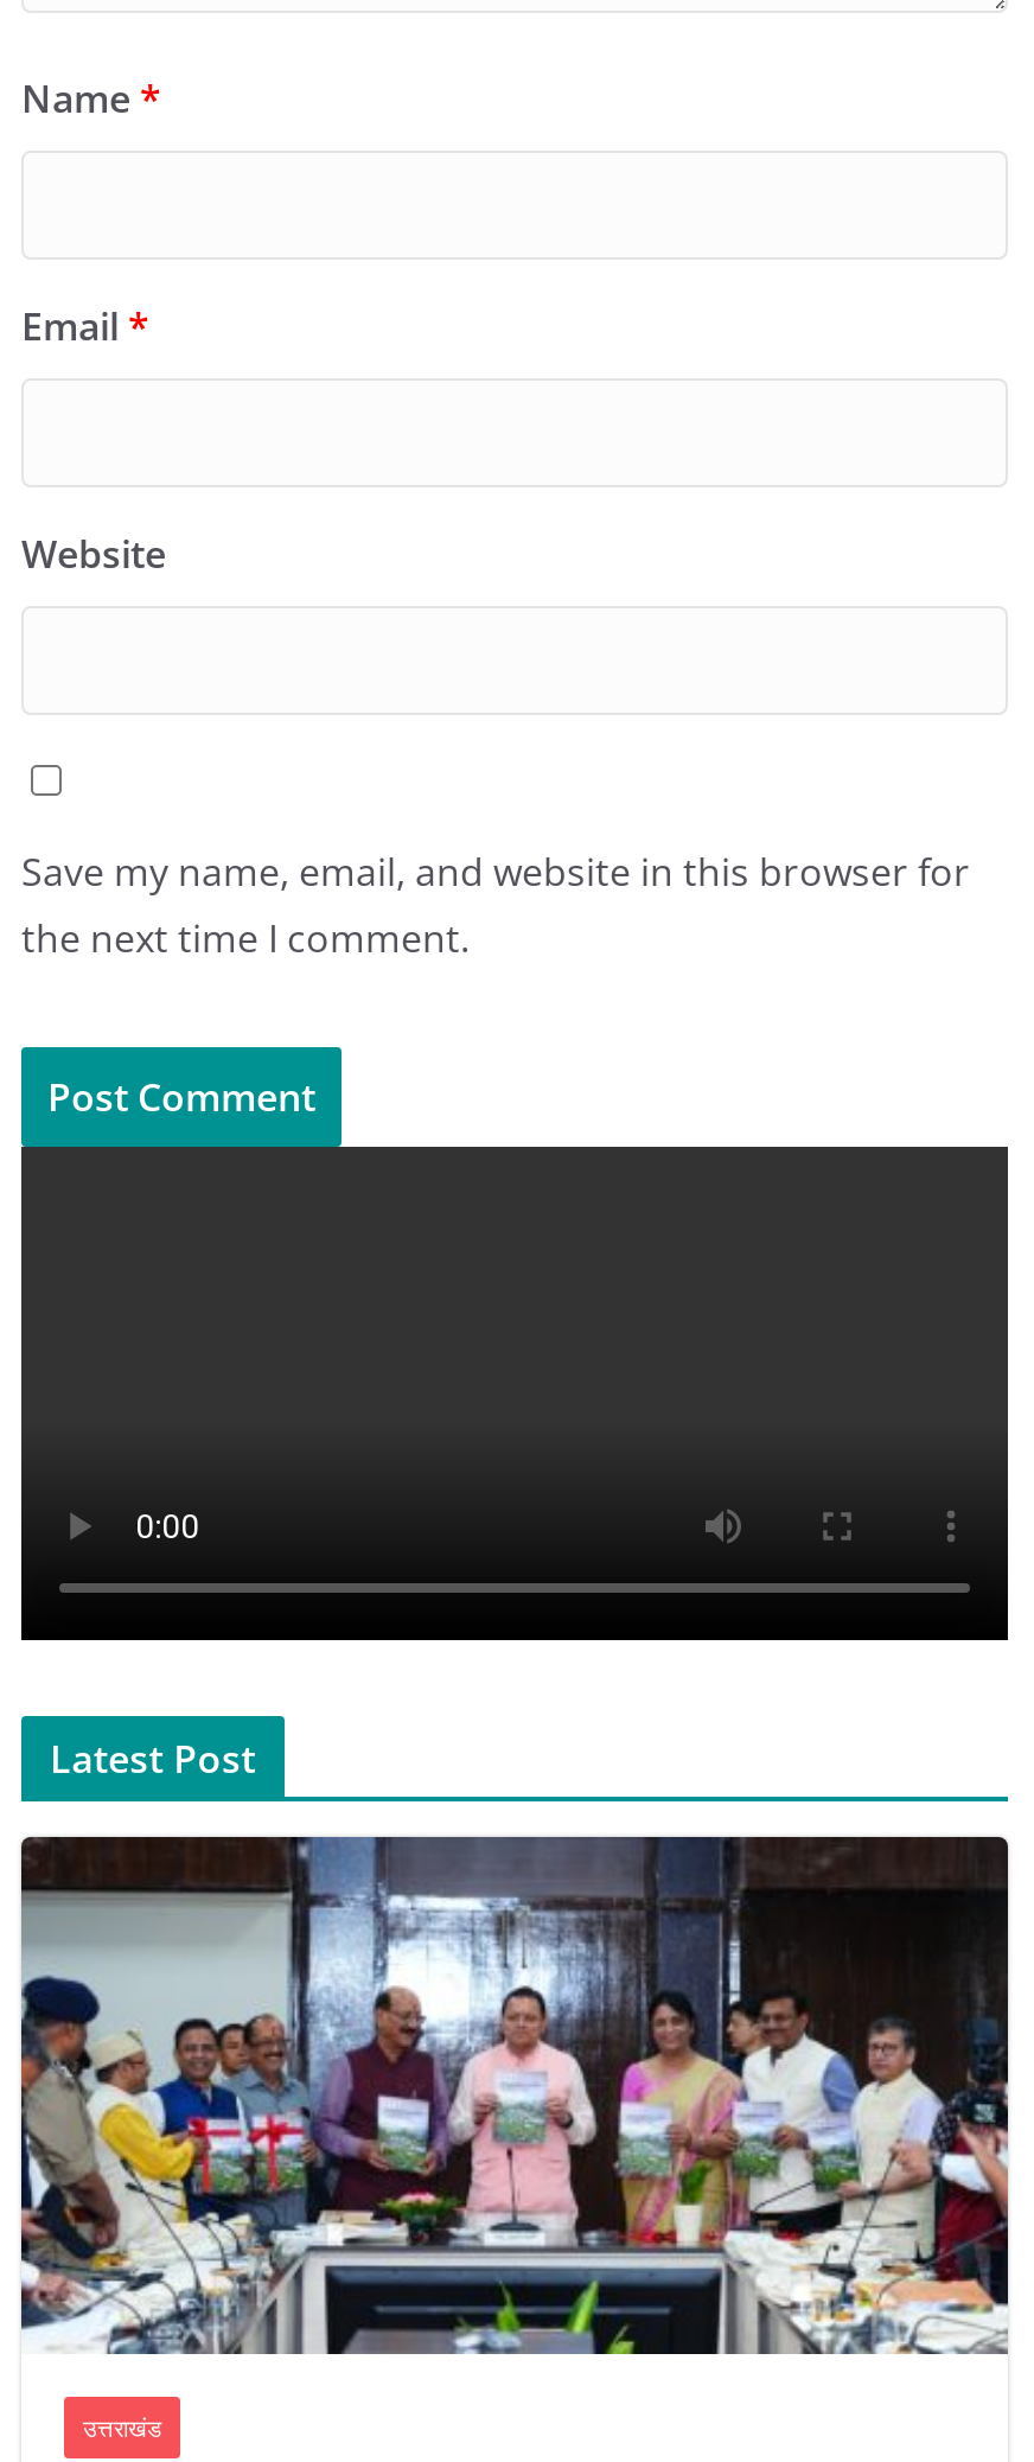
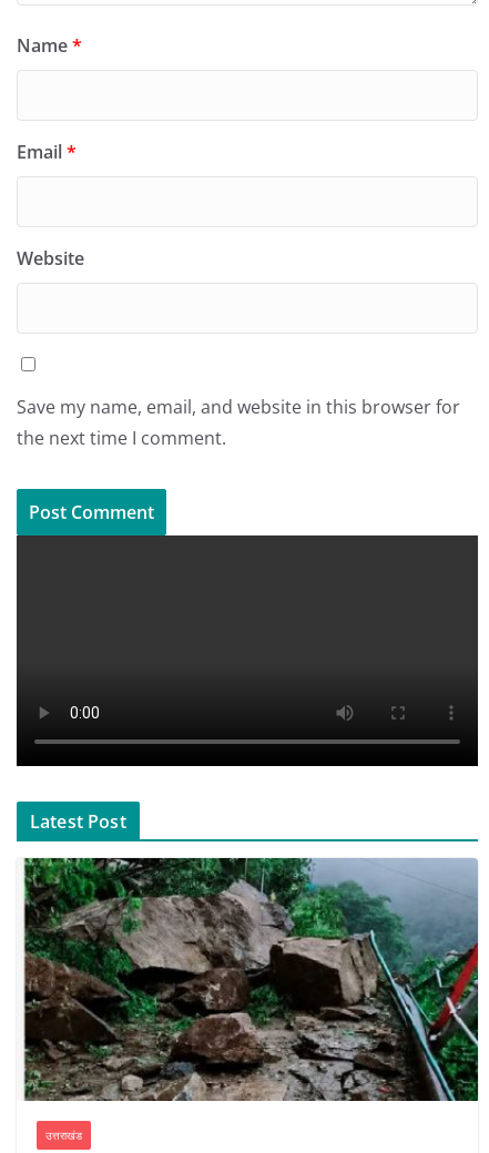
[19,1833,1010,2355] [image] -> [17,857,479,1102] [image]

